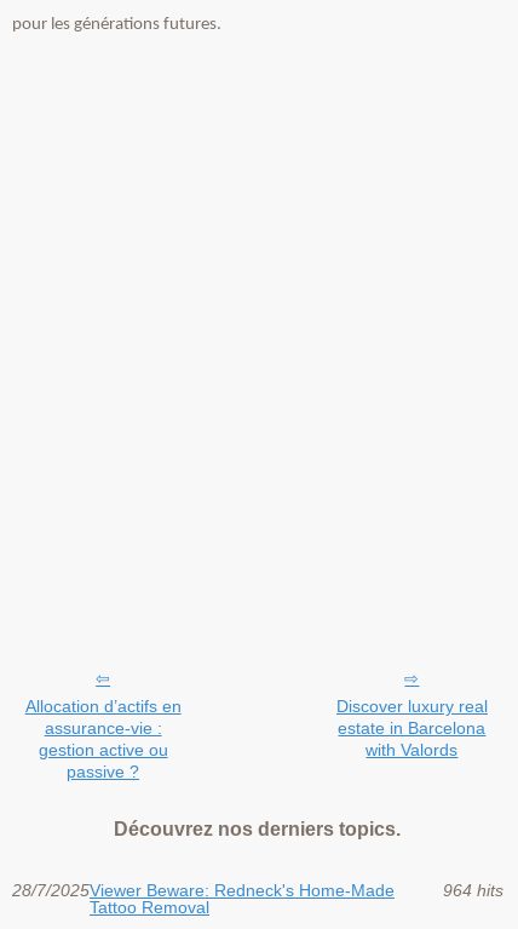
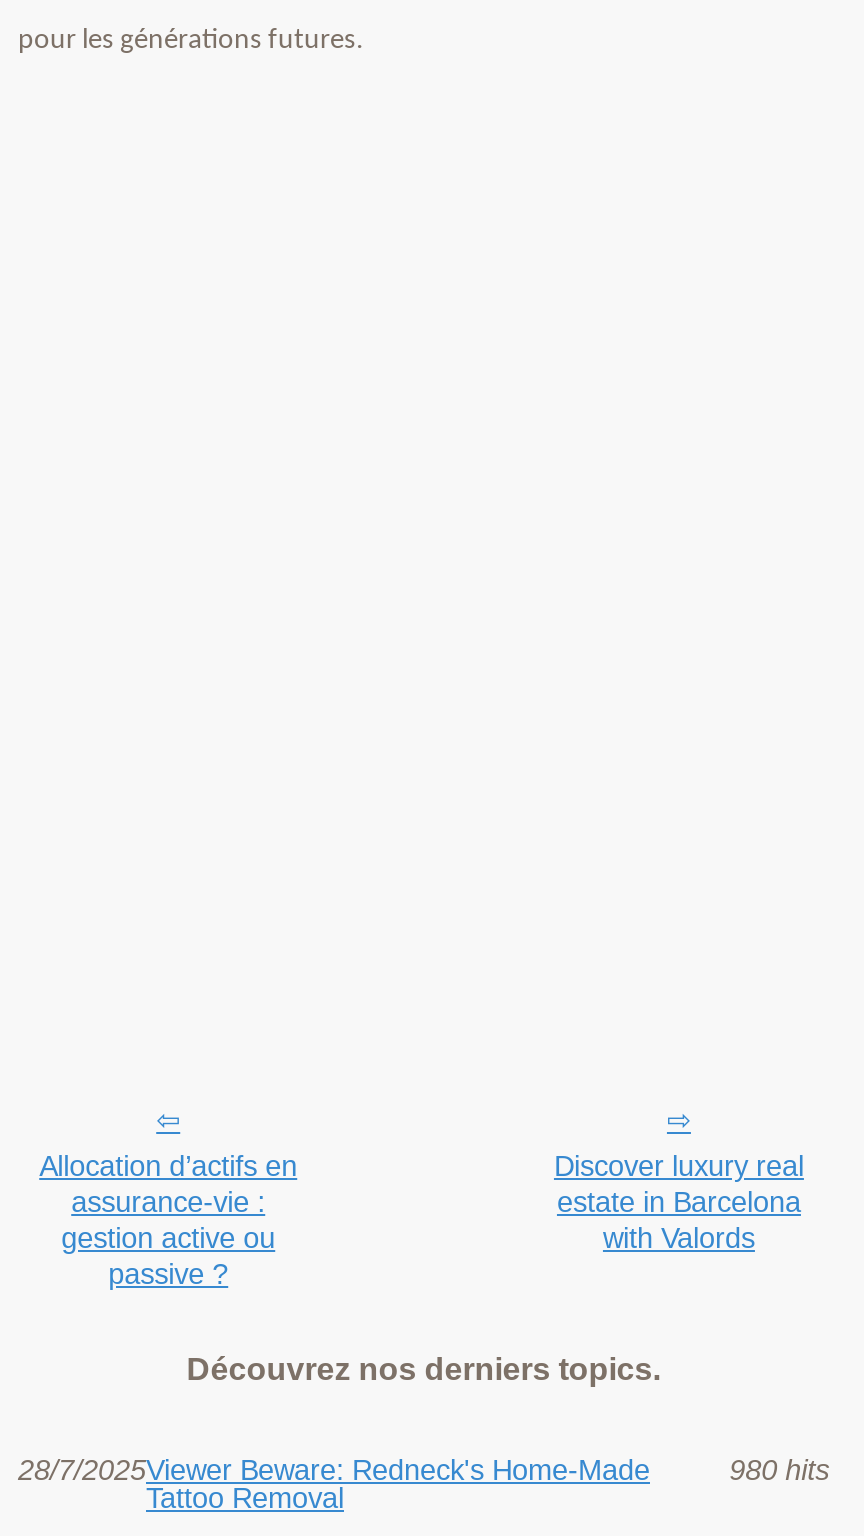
[442,881,503,900] 964 hits -> [729,1455,829,1487] 980 hits

